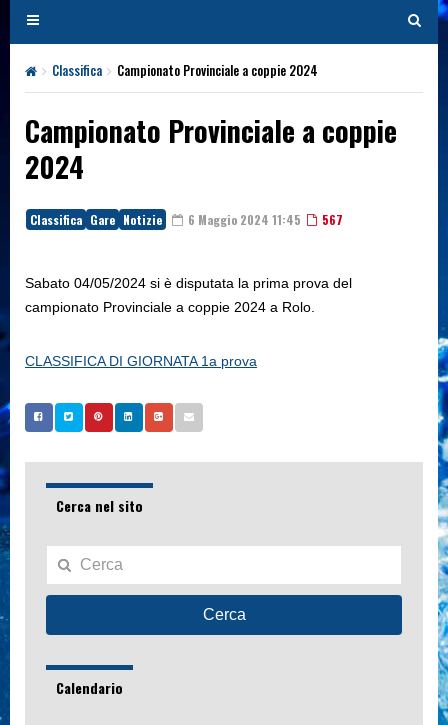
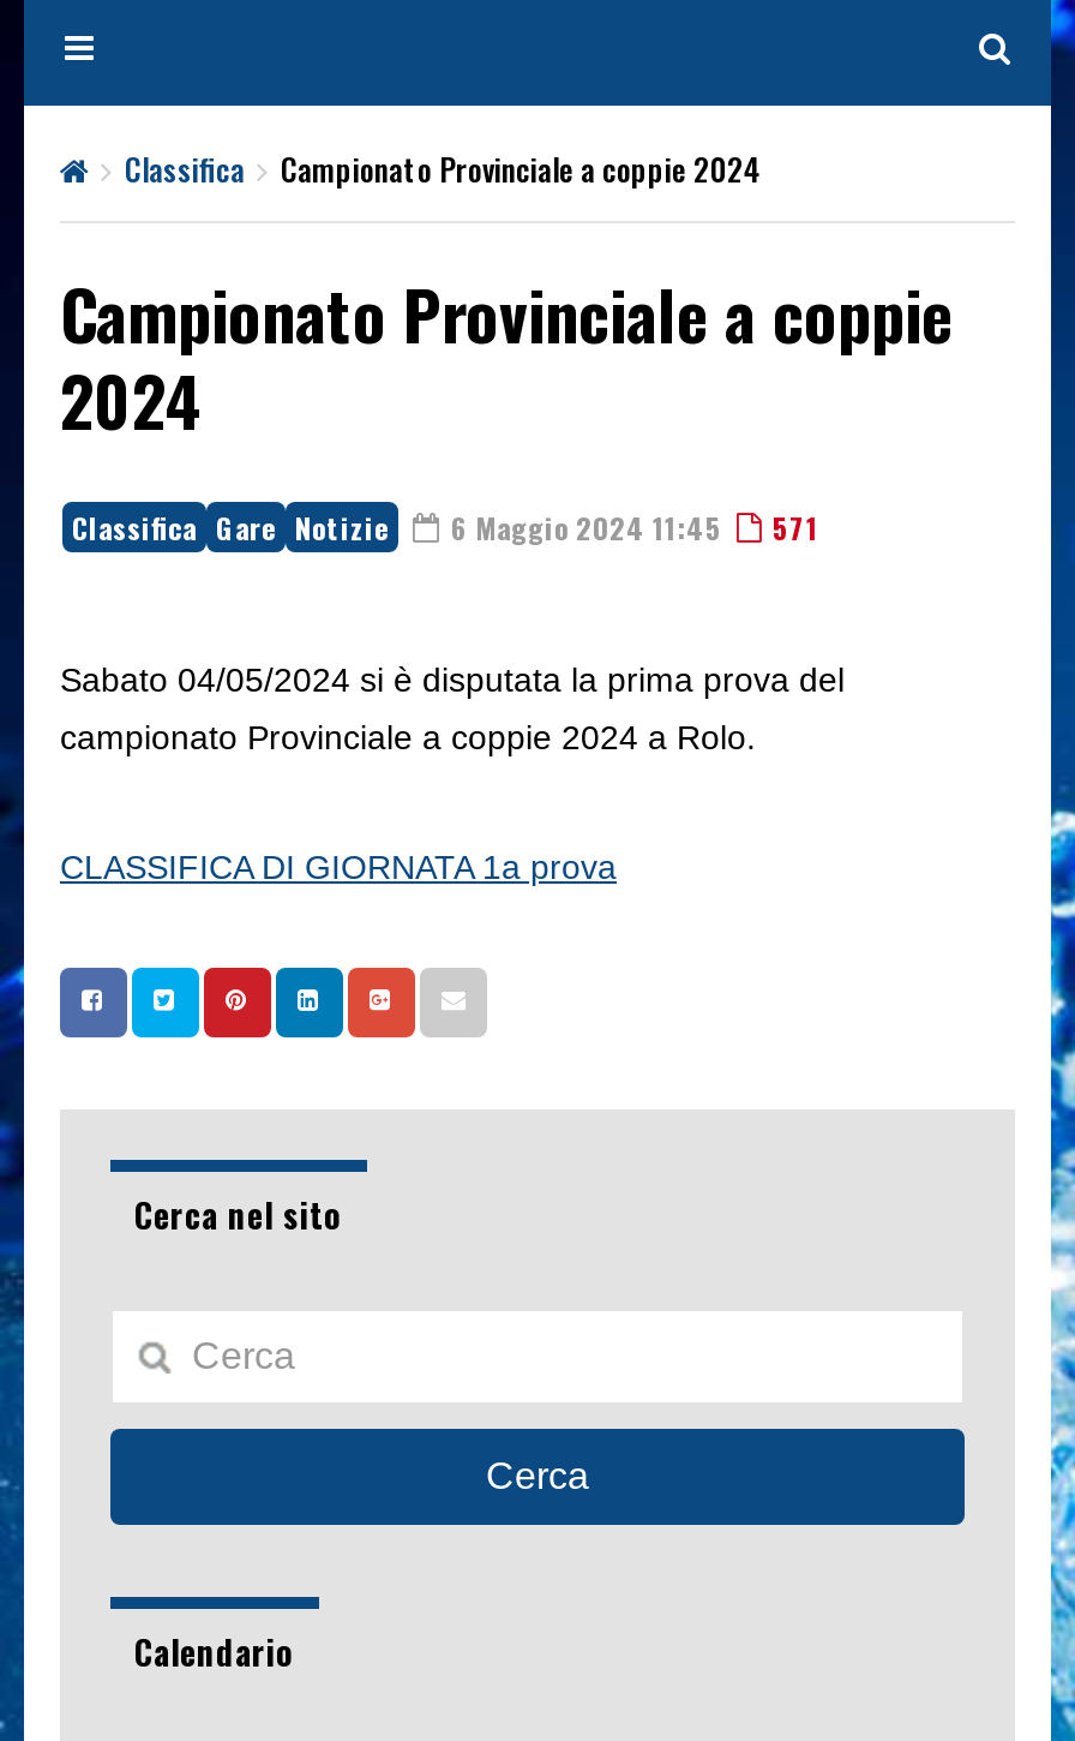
[319,211,343,228] 567 -> [765,507,818,548] 571

